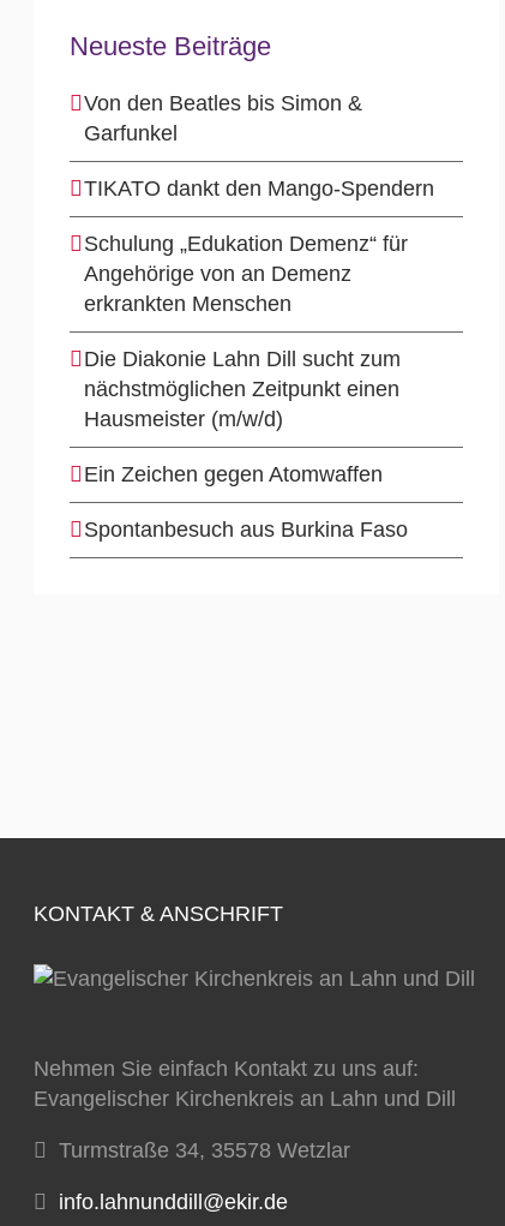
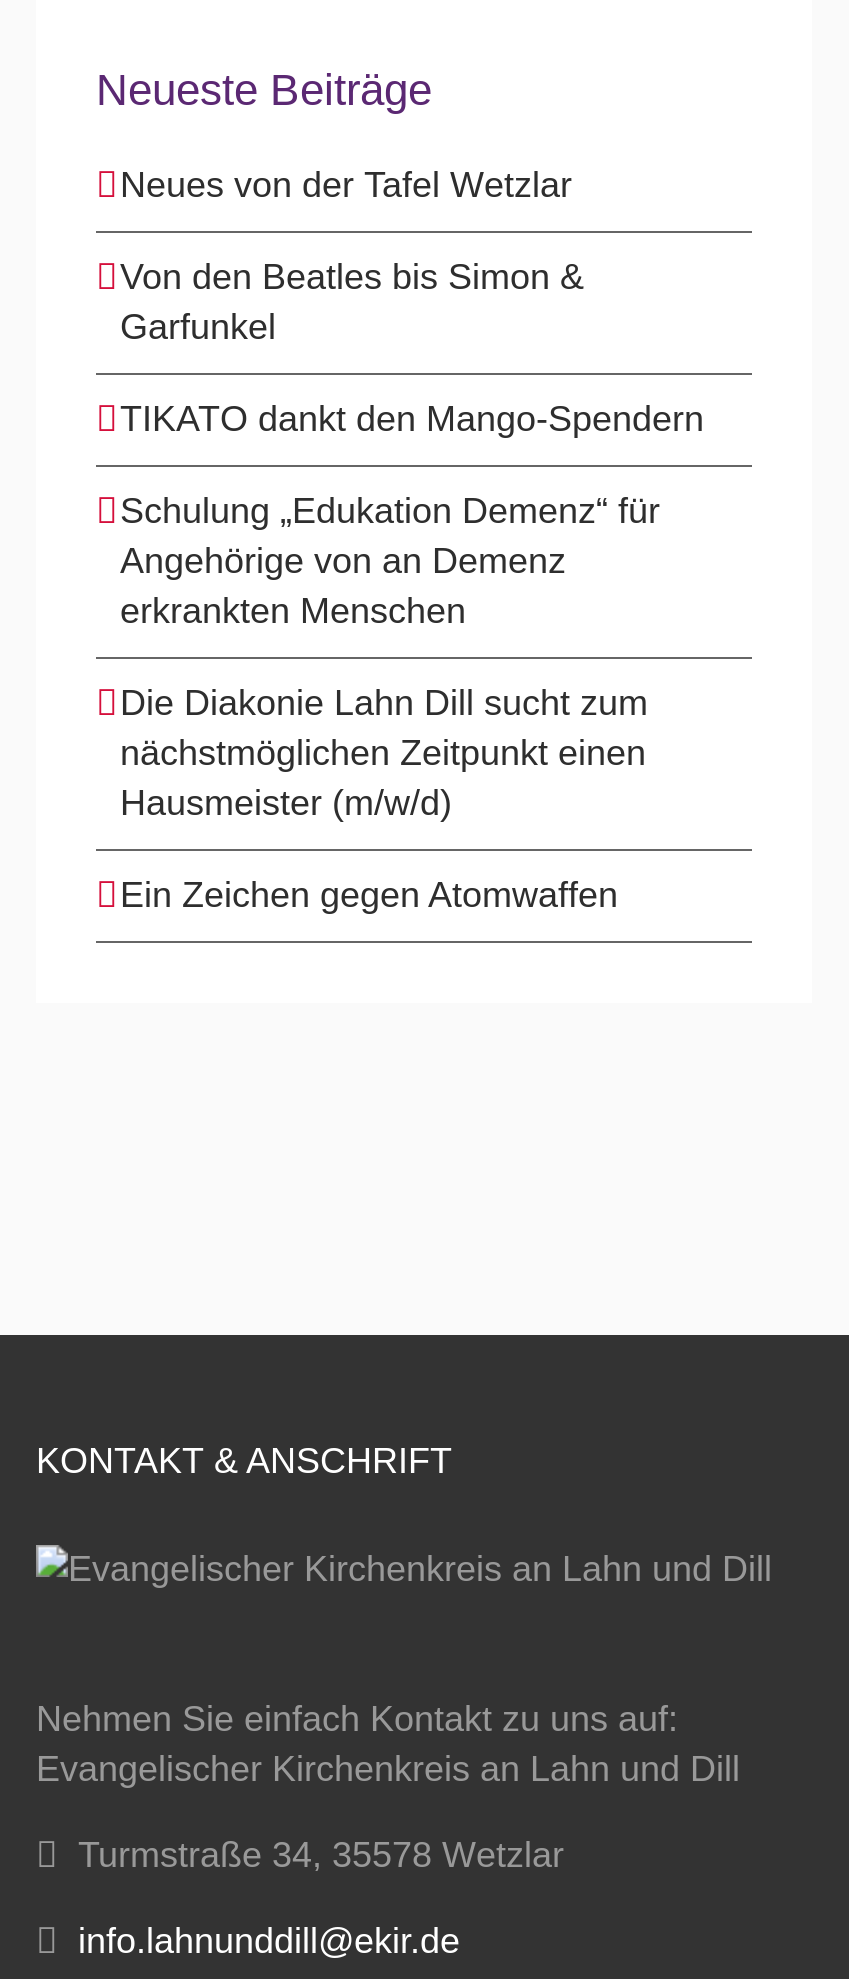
none -> [120,165,572,205] Neues von der Tafel Wetzlar
moved [84,91,434,486] -> [120,257,704,915]: Von den Beatles bis Simon & | Garfunkel | TIKATO dankt den Mango-Spendern | ... | Hausmeister (m/w/d) | Ein Zeichen gegen Atomwaffen
[84,517,408,541] Spontanbesuch aus Burkina Faso -> none

